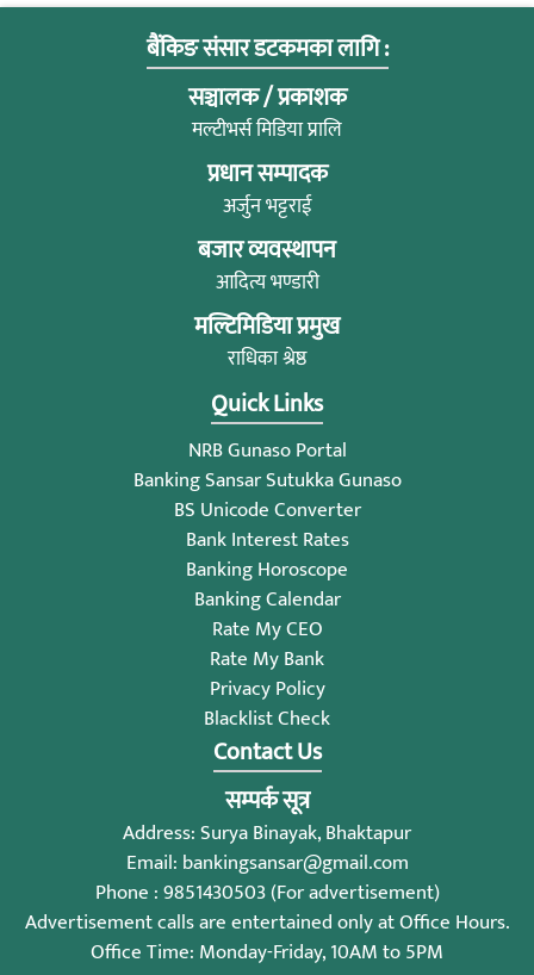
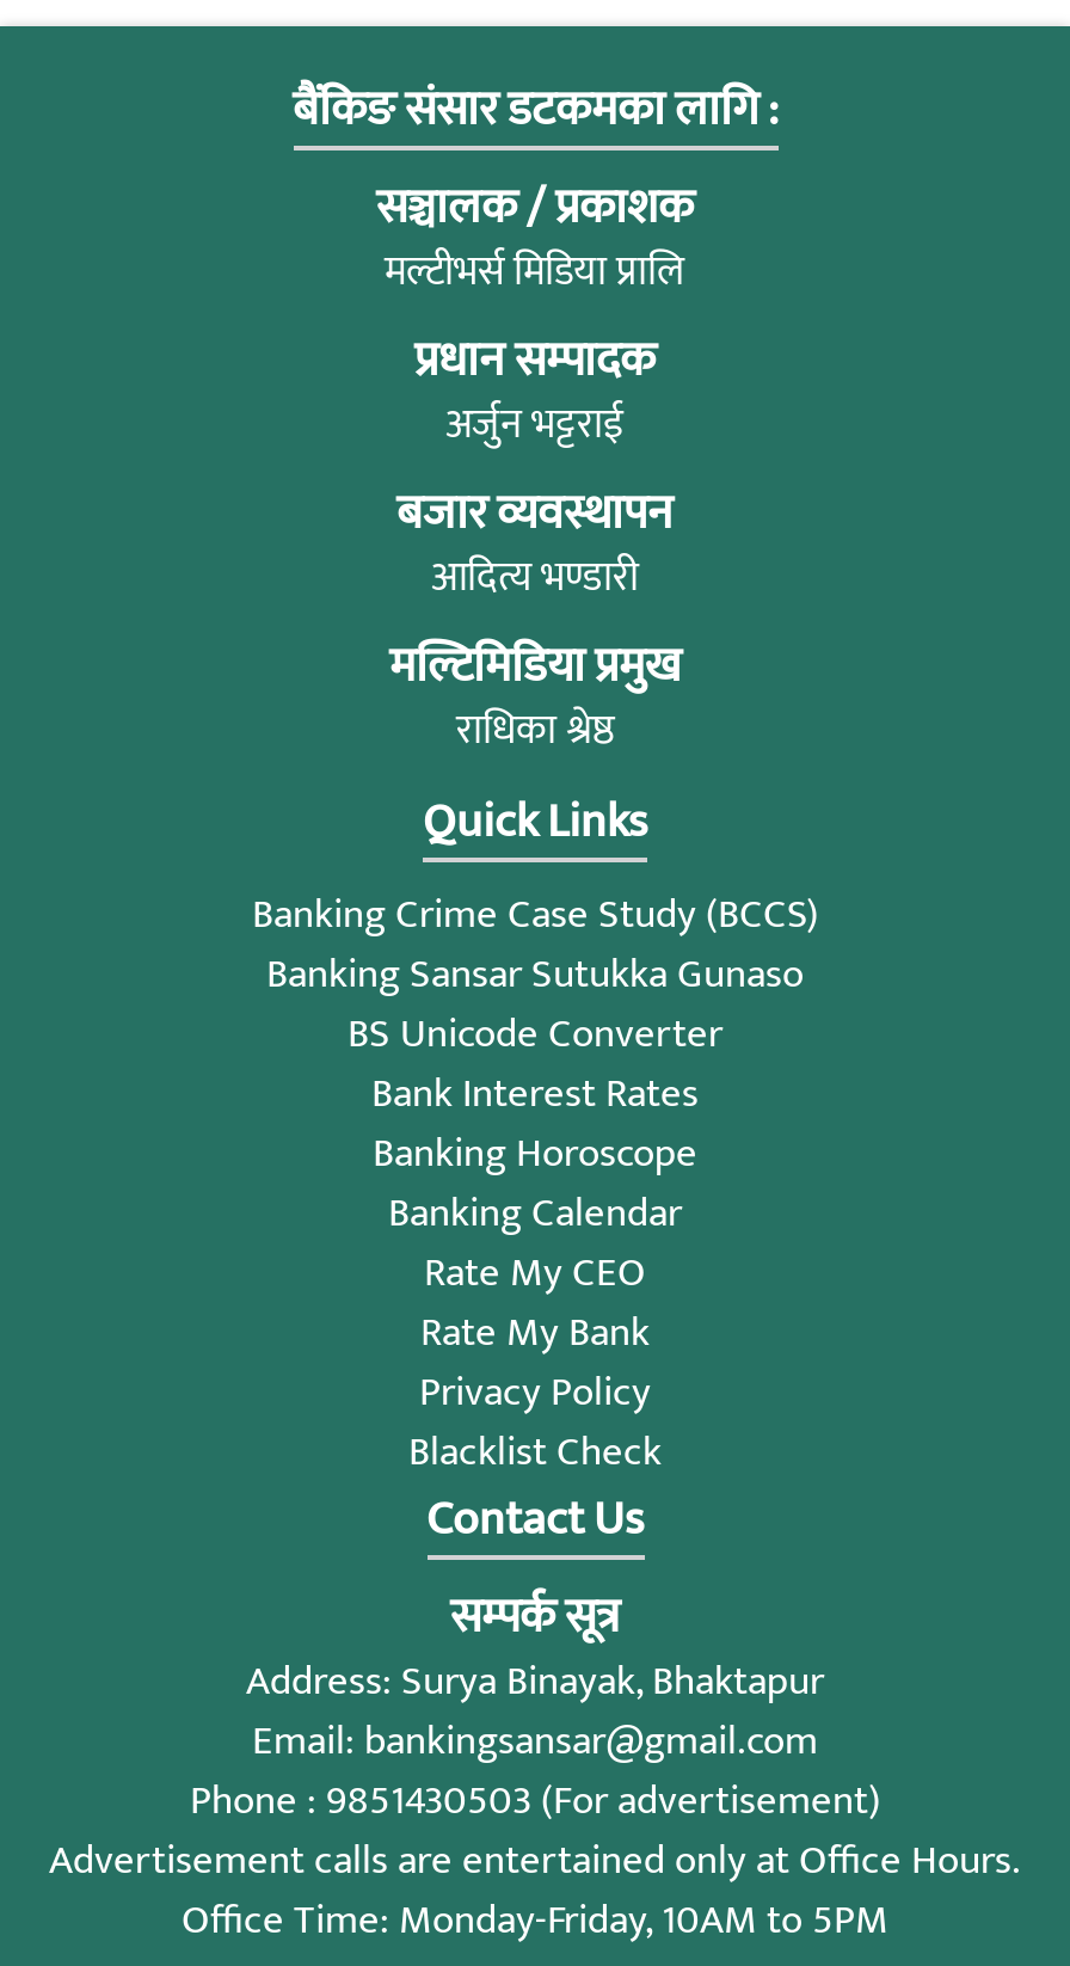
[188,434,346,467] NRB Gunaso Portal -> [252,881,818,948] Banking Crime Case Study (BCCS)

